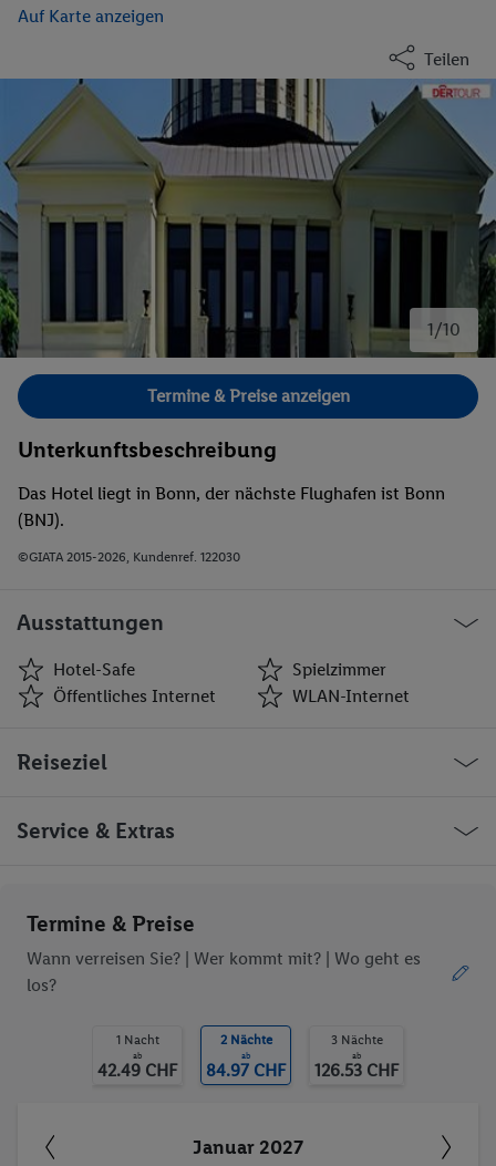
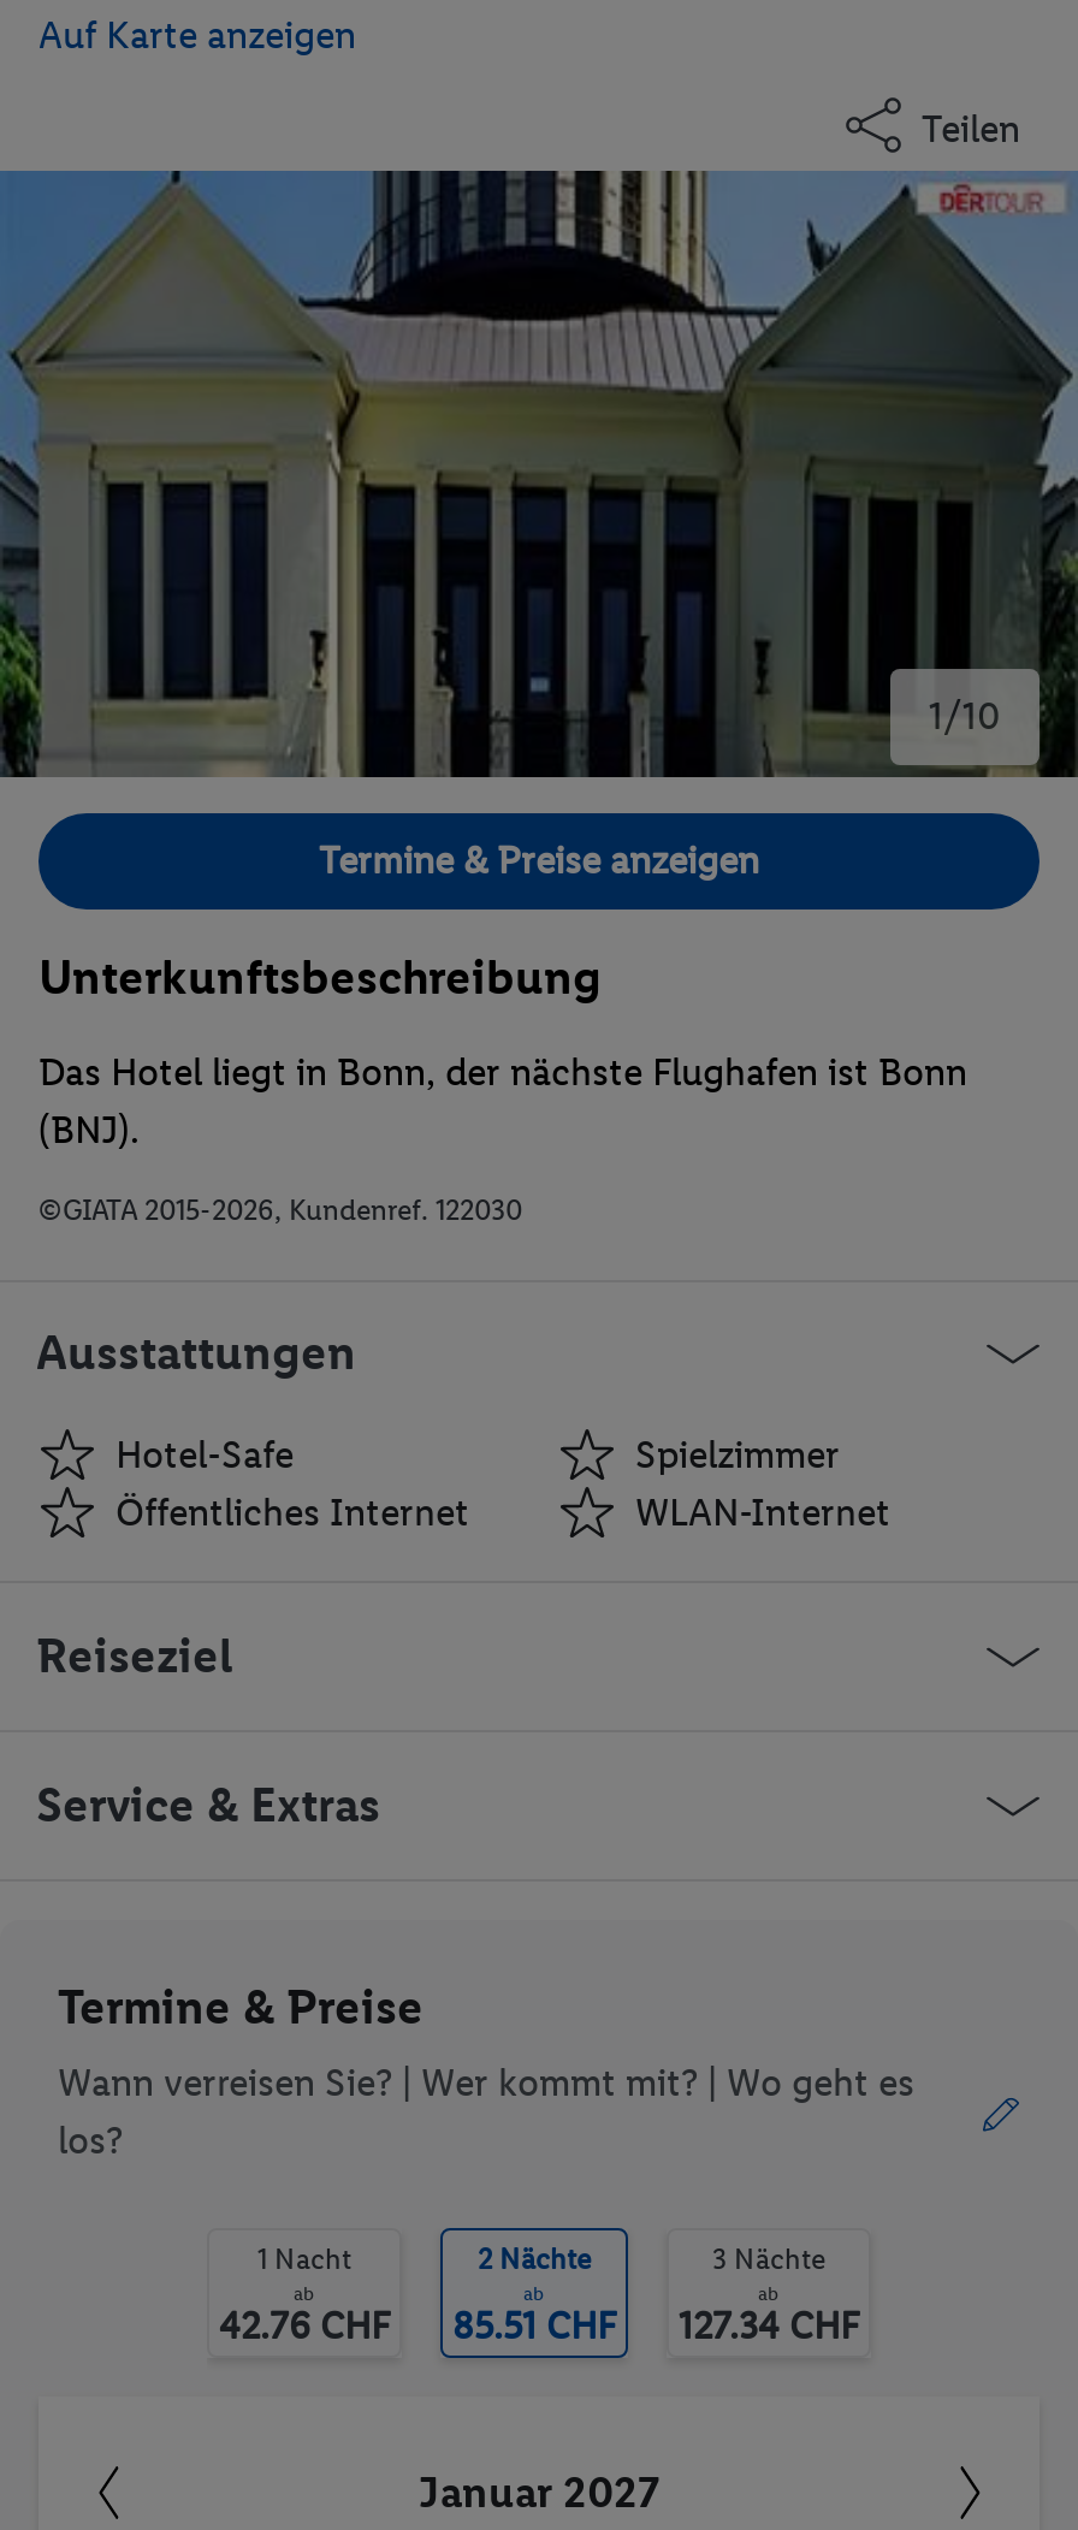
[97,1060,177,1081] 42.49 CHF -> [219,2302,390,2348] 42.76 CHF
[206,1060,286,1081] 84.97 CHF -> [452,2302,616,2348] 85.51 CHF
[314,1060,399,1081] 126.53 CHF -> [679,2302,859,2348] 127.34 CHF

